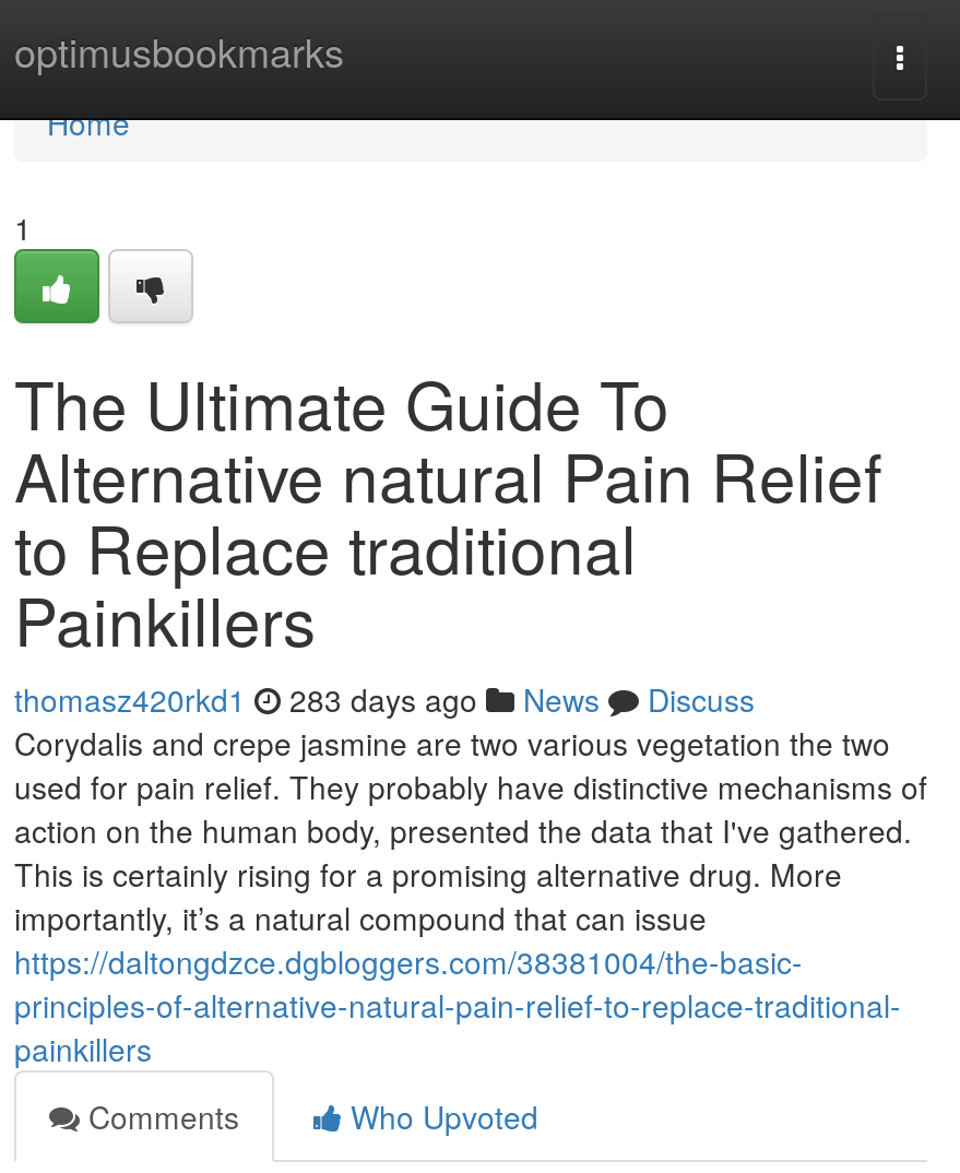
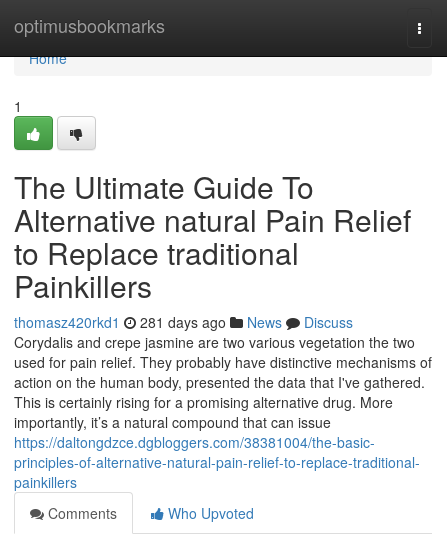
[14,677,755,721] thomasz420rkd1 283 days ago News Discuss -> [14,312,353,332] thomasz420rkd1 281 days ago News Discuss

